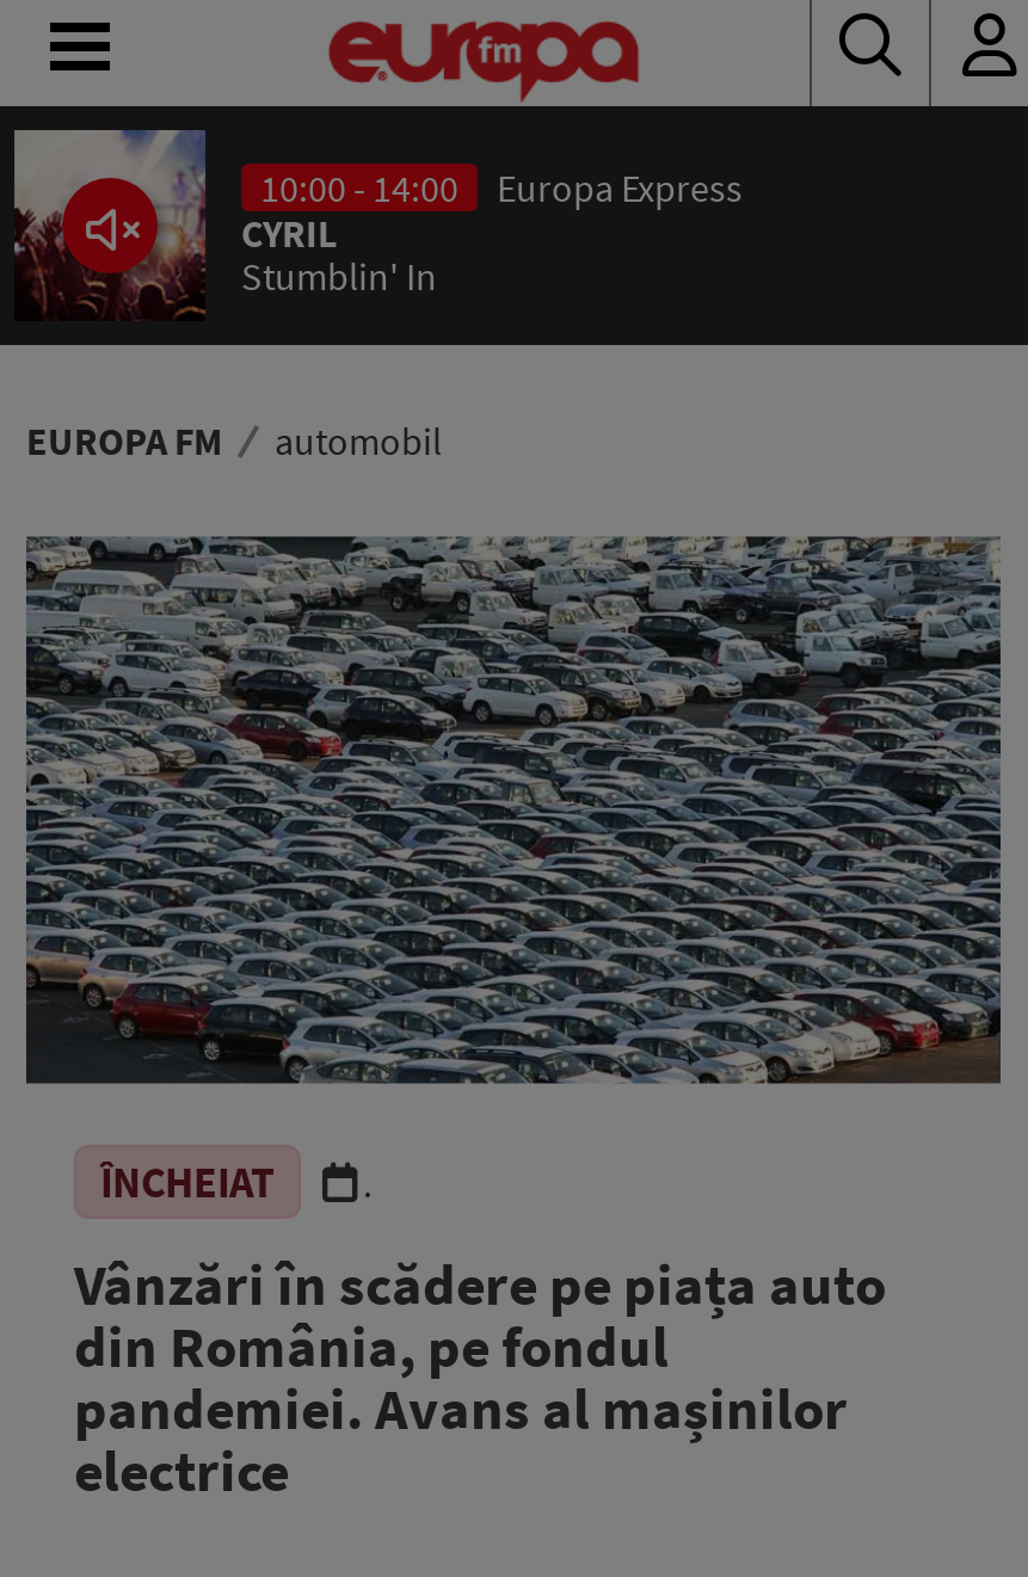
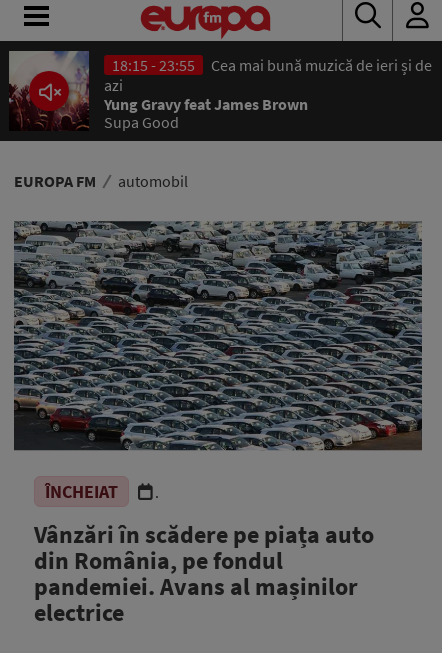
[241,162,743,298] 10:00 - 14:00 | Europa Express | CYRIL | Stumblin' In -> [104,54,432,131] 18:15 - 23:55 | Cea mai bună muzică de ieri și de | azi | Yung Gravy feat James Brown | Supa Good

